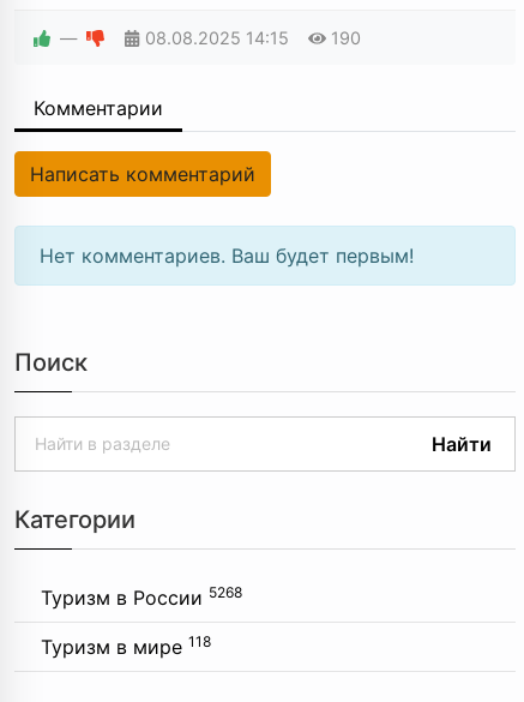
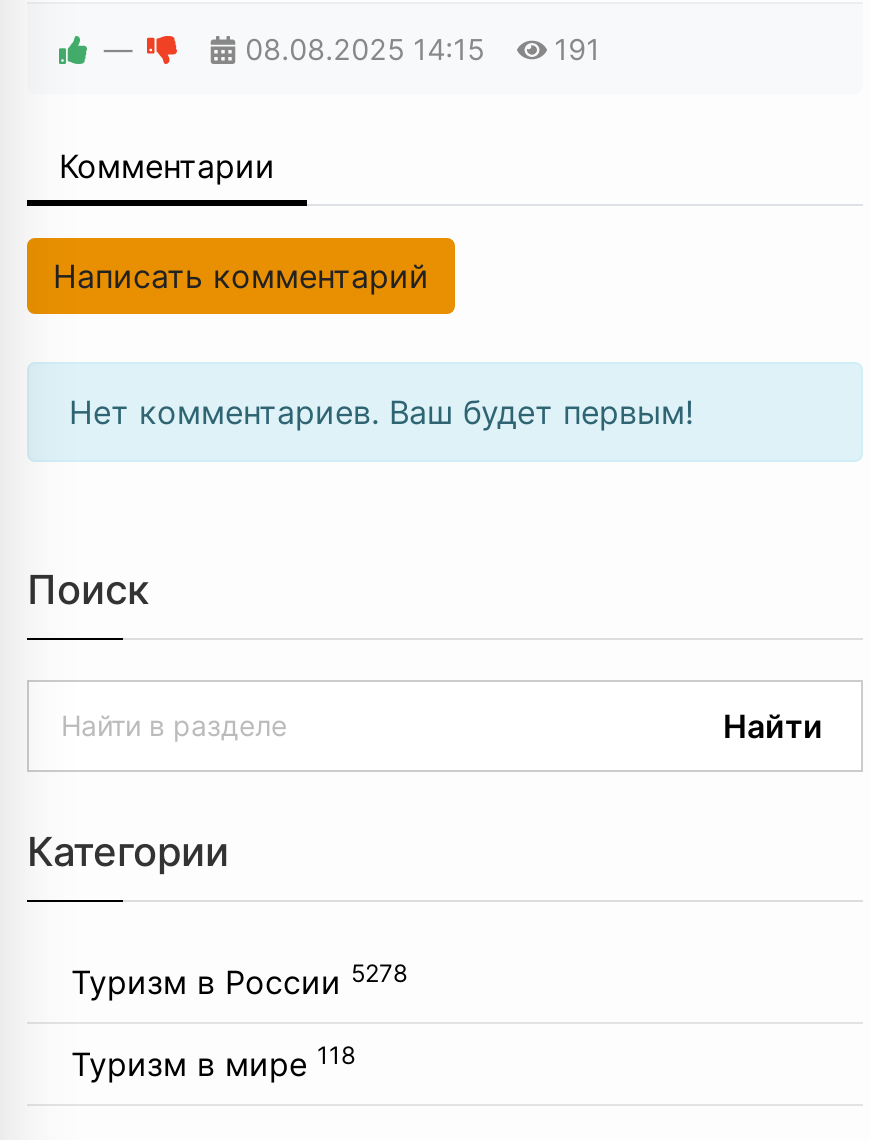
[145,28,360,48] 08.08.2025 14:15 190 -> [245,32,600,66] 08.08.2025 14:15 191
[41,583,242,610] Туризм в России 5268 -> [71,958,407,1002] Туризм в России 5278

